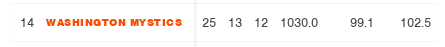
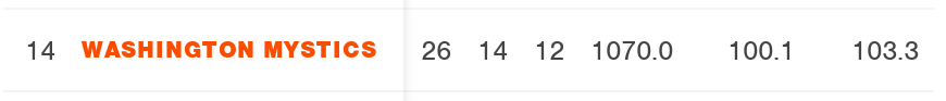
[202,14,216,31] 25 -> [421,31,451,68] 26
[228,14,242,31] 13 -> [477,31,508,68] 14
[280,14,318,31] 1030.0 -> [590,31,673,68] 1070.0
[350,14,374,31] 99.1 -> [727,31,795,68] 100.1
[400,14,431,31] 102.5 -> [851,31,919,68] 103.3

